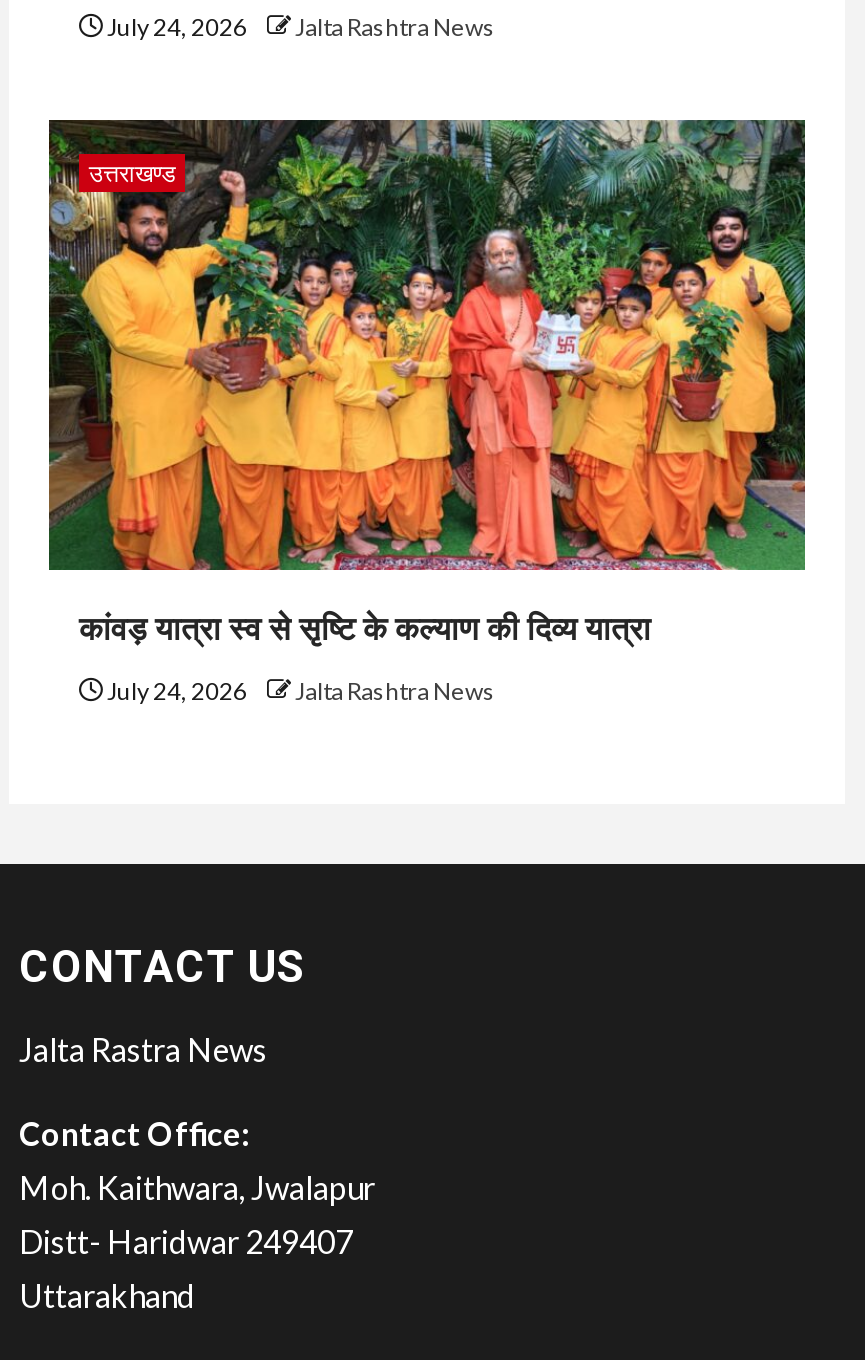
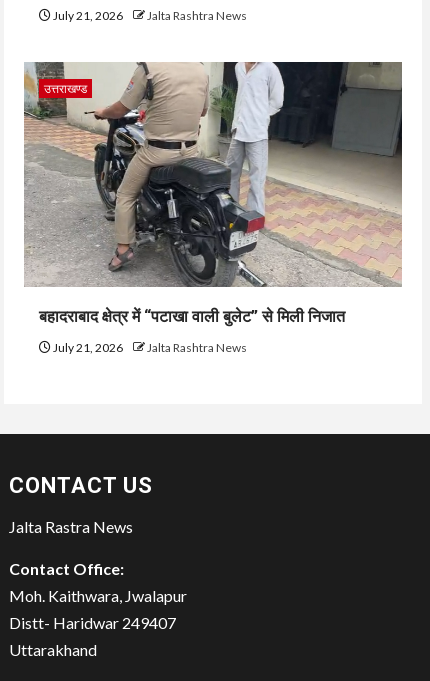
[103,12,495,42] July 24, 2026 Jalta Rashtra News -> [51,8,247,23] July 21, 2026 Jalta Rashtra News
[47,118,807,648] [image] | कांवड़ यात्रा स्व से सृष्टि के कल्याण की दिव्य यात्रा -> [23,61,403,326] [image] | बहादराबाद क्षेत्र में “पटाखा वाली बुलेट” से मिली निजात
[103,676,495,706] July 24, 2026 Jalta Rashtra News -> [51,340,247,355] July 21, 2026 Jalta Rashtra News

